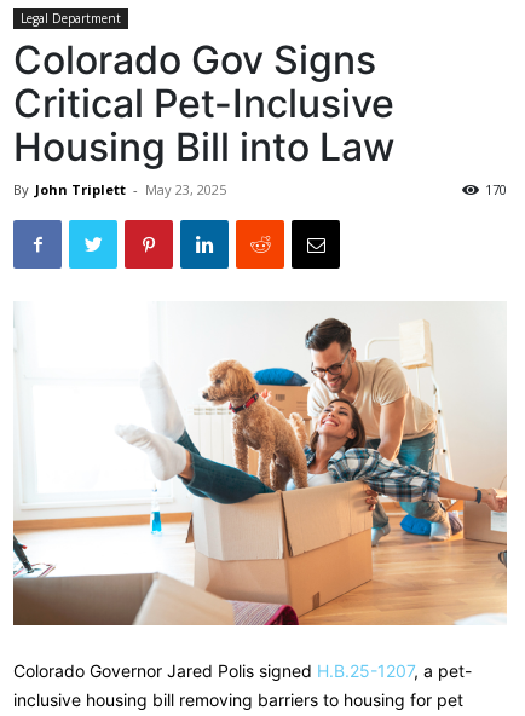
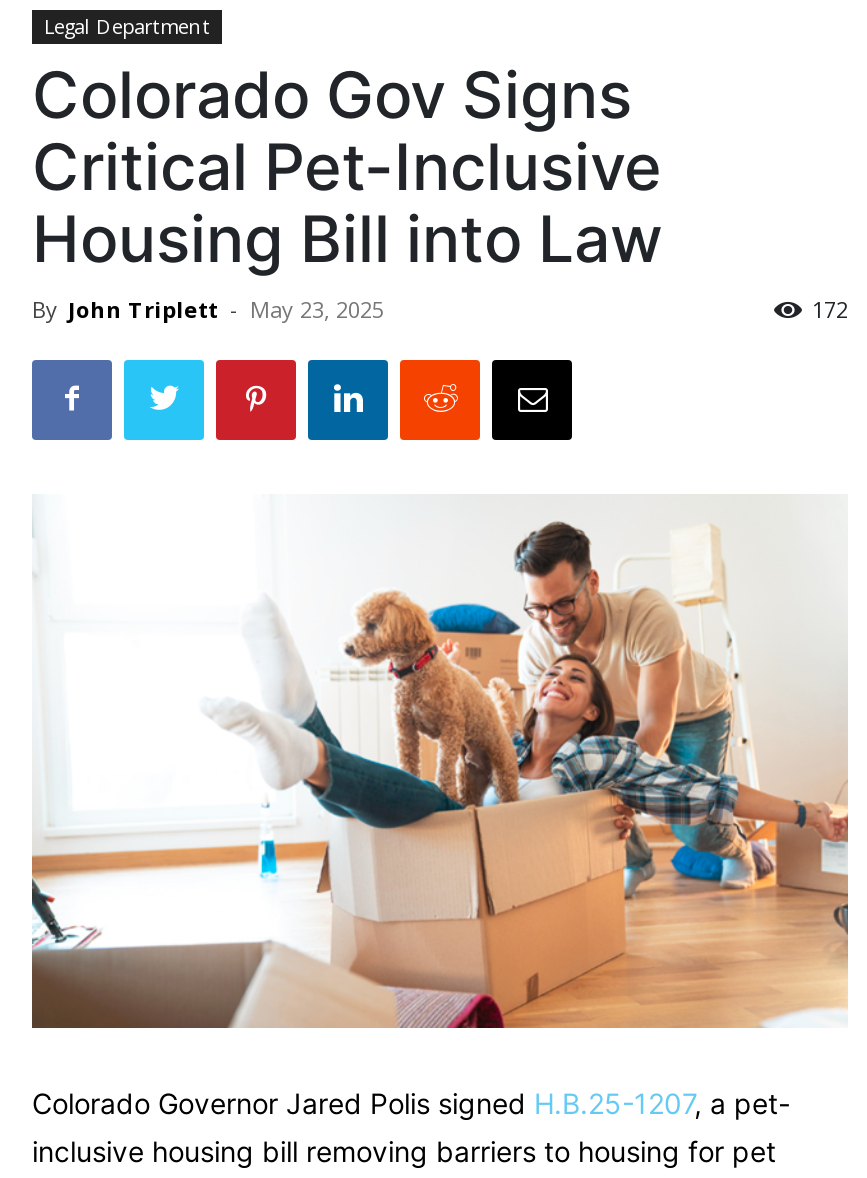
[485,181,507,199] 170 -> [812,293,848,323] 172

